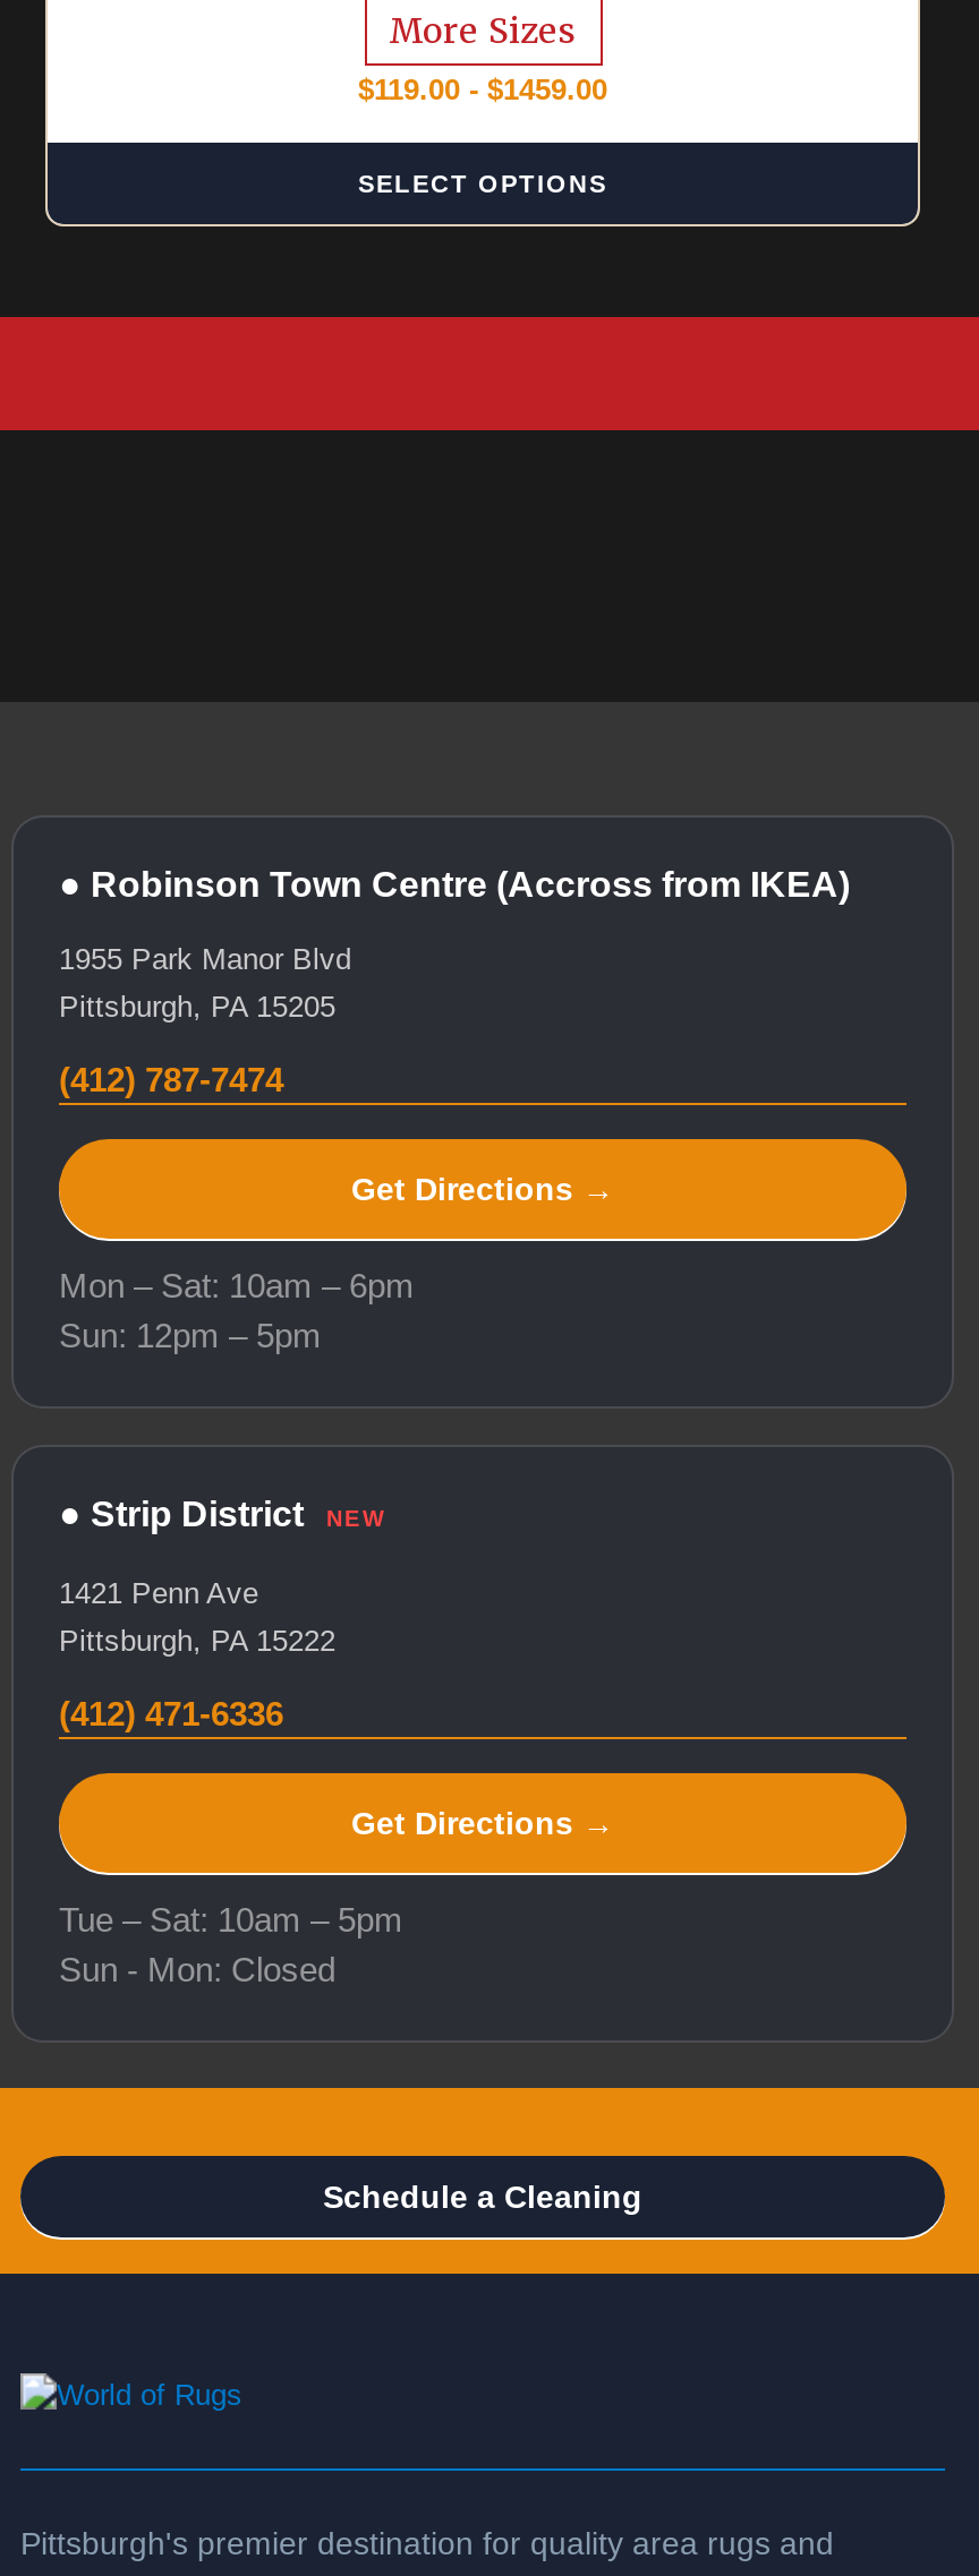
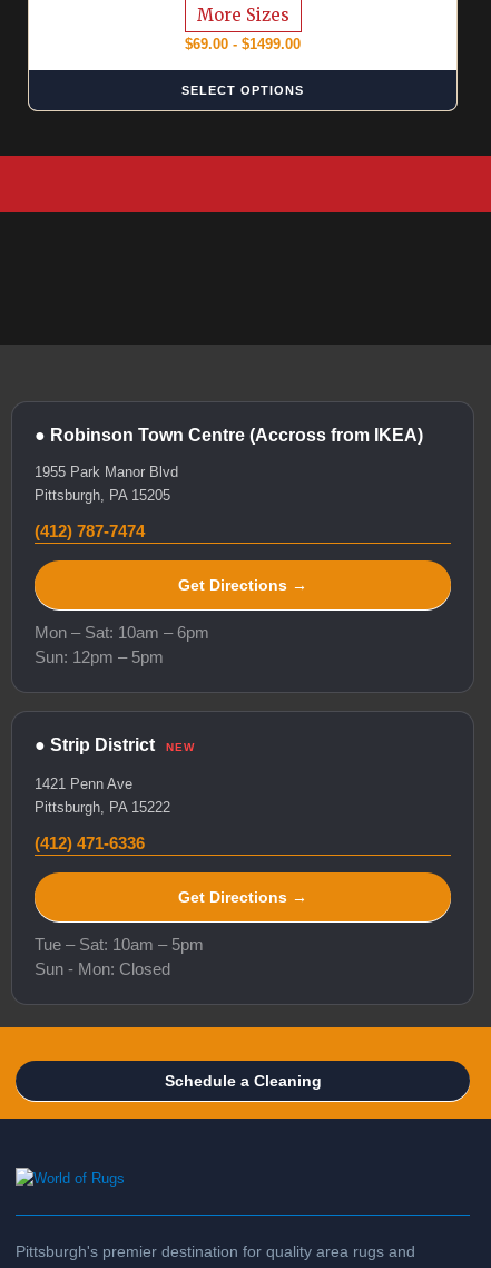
[358,72,607,106] $119.00 - $1459.00 -> [185,35,301,52] $69.00 - $1499.00

